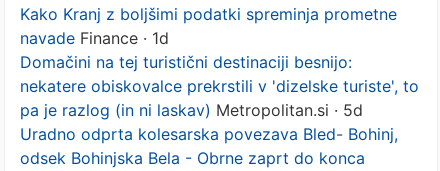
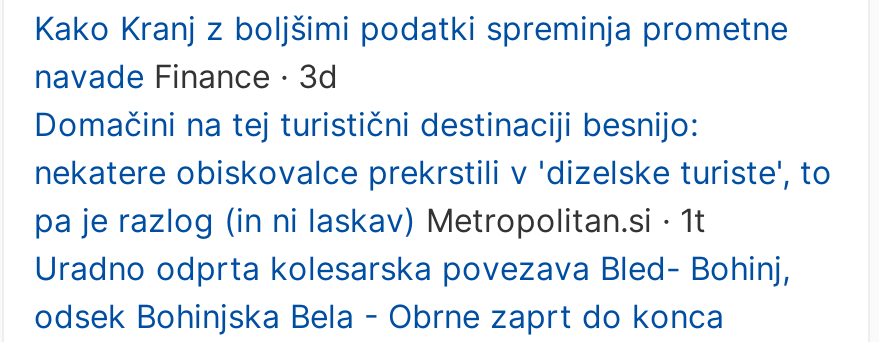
[20,28,169,48] navade Finance · 1d -> [34,55,338,95] navade Finance · 3d
[20,100,363,120] pa je razlog (in ni laskav) Metropolitan.si · 5d -> [34,199,706,239] pa je razlog (in ni laskav) Metropolitan.si · 1t

